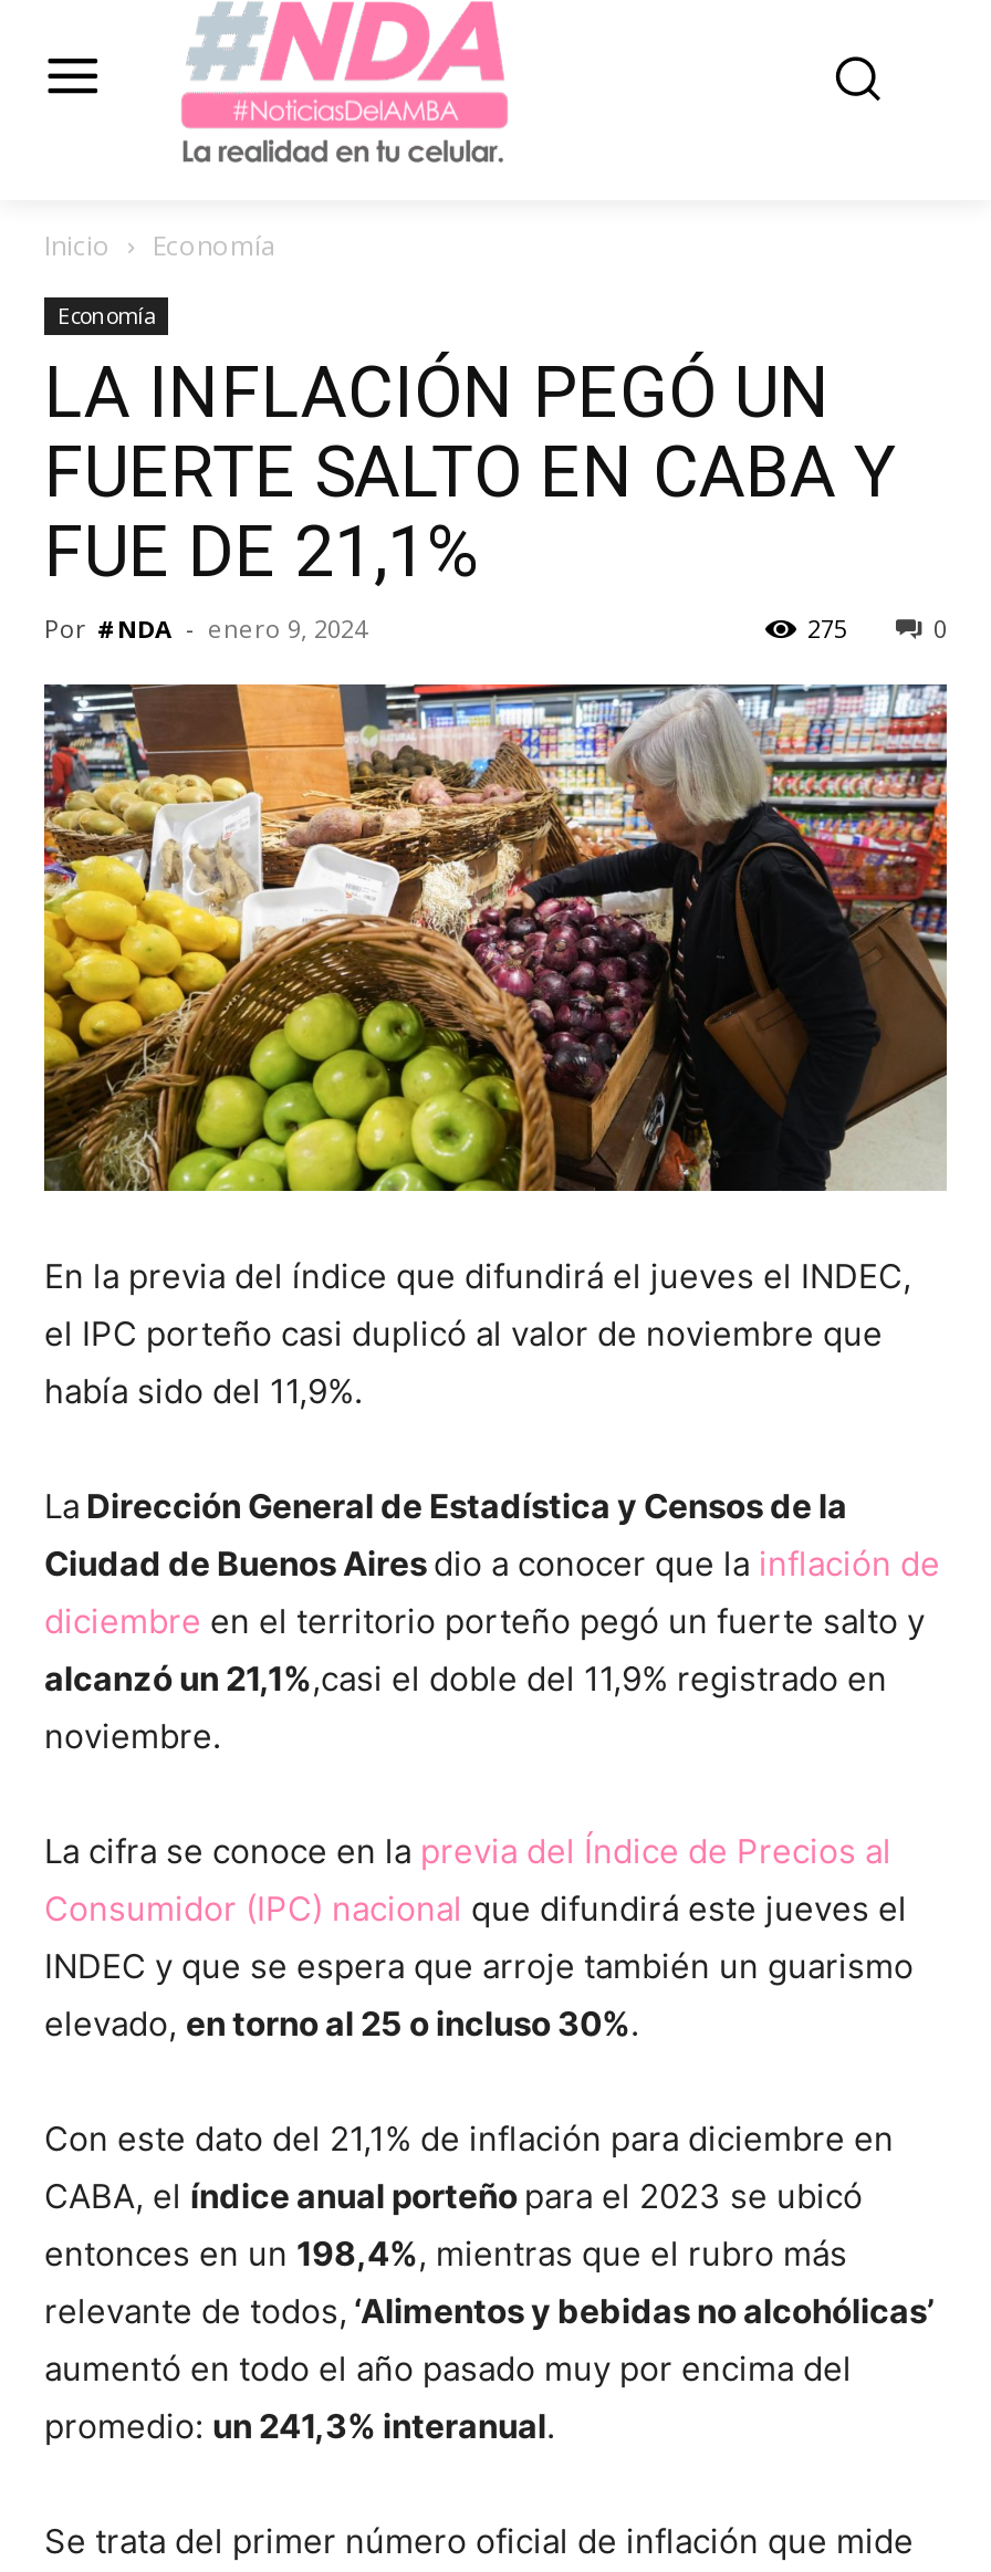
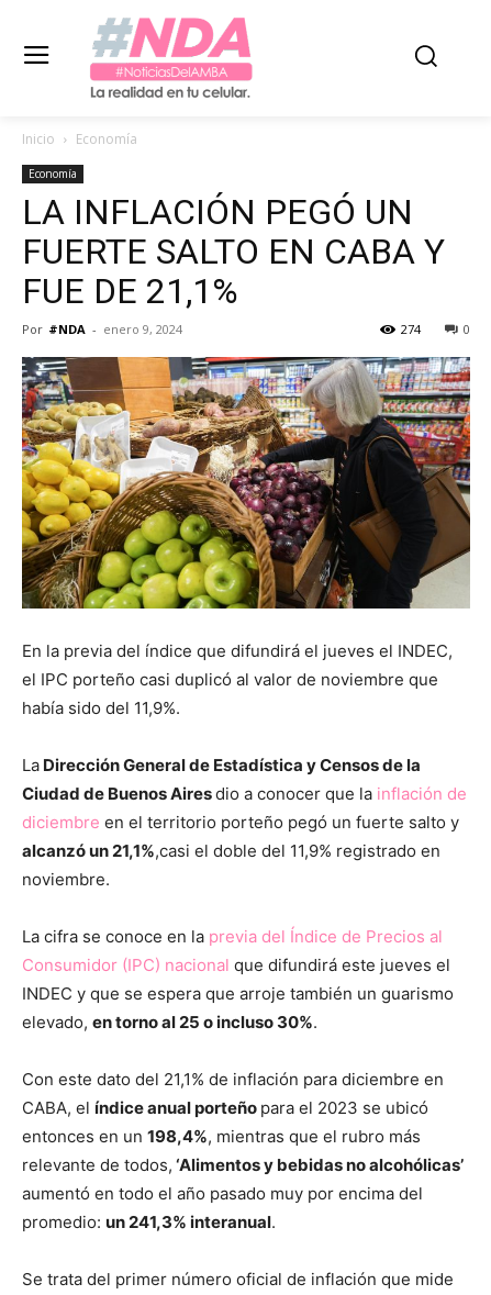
[807,610,847,644] 275 -> [401,320,421,337] 274

